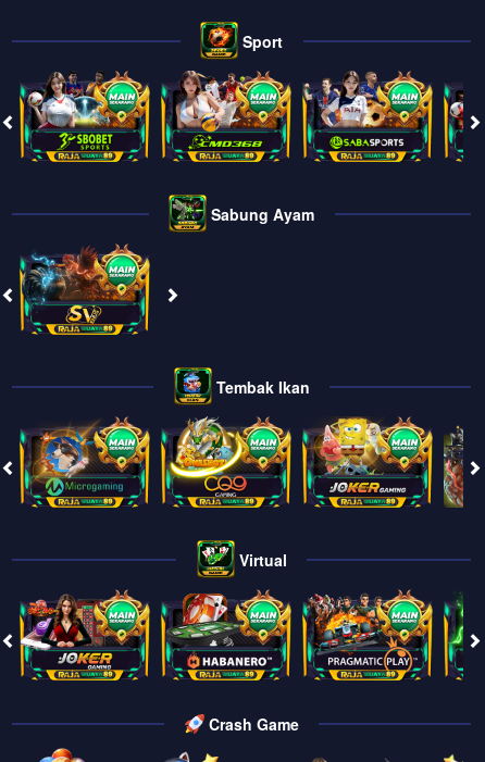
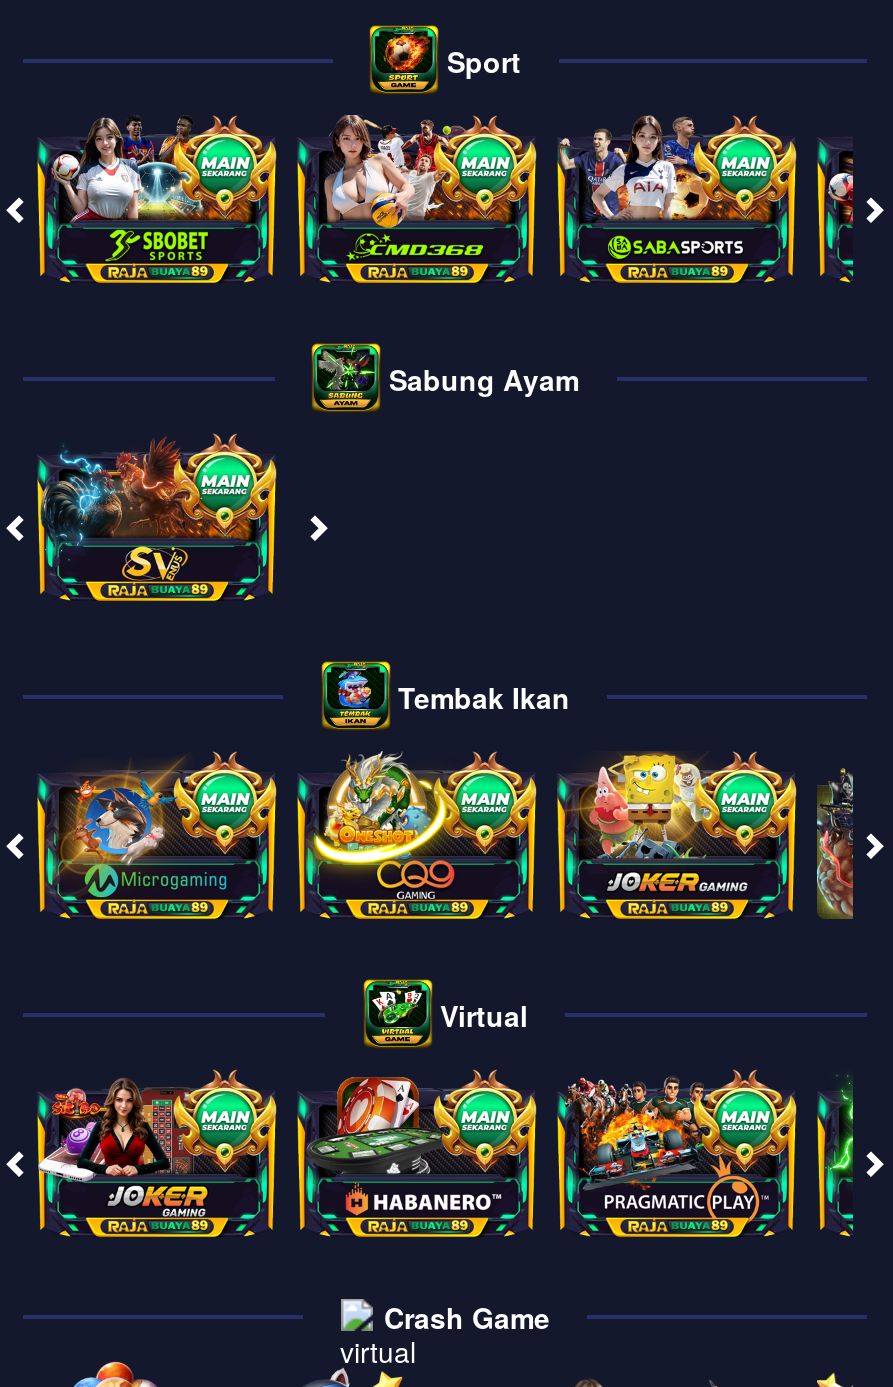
[185,713,225,749] [image] -> [339,1297,417,1365] [image]

